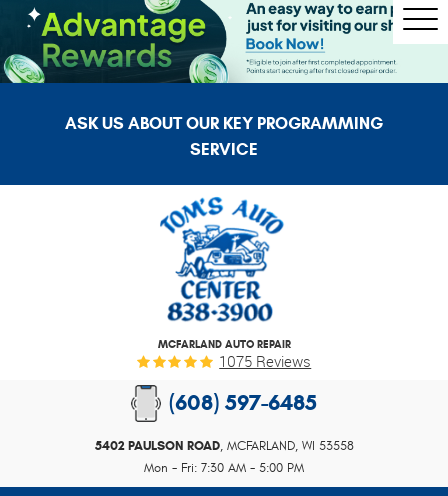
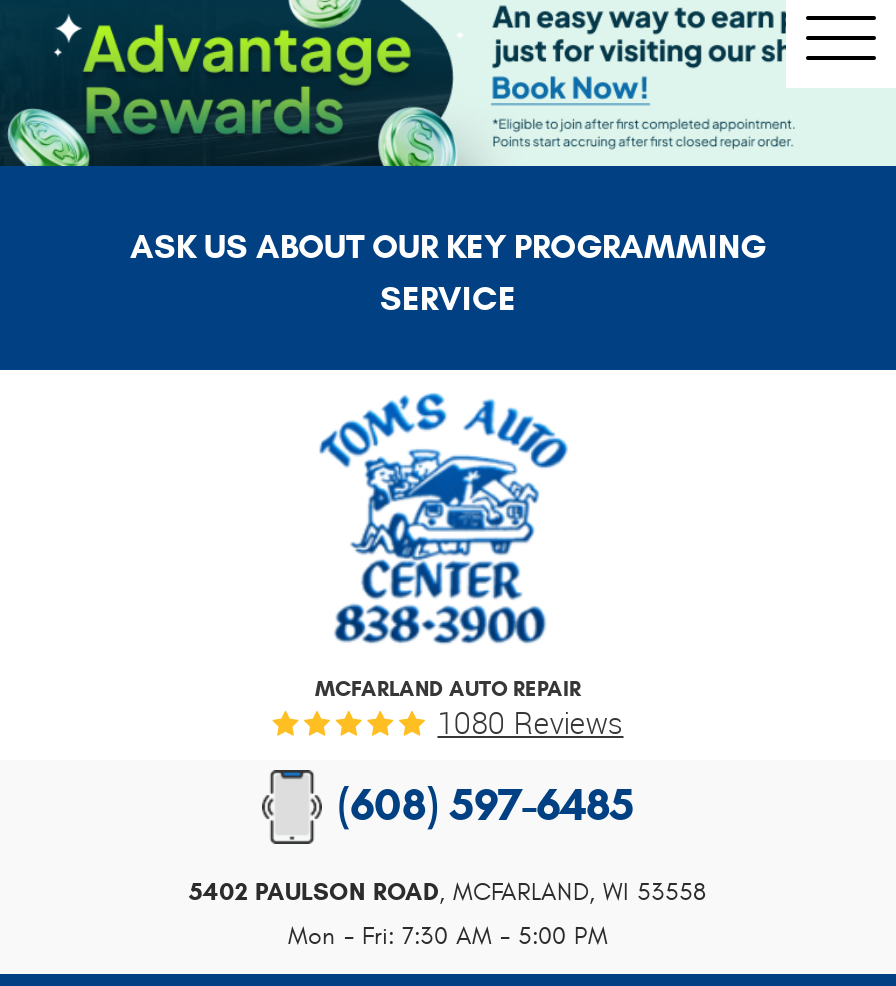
[219,351,311,371] 1075 Reviews -> [438,703,624,743] 1080 Reviews

